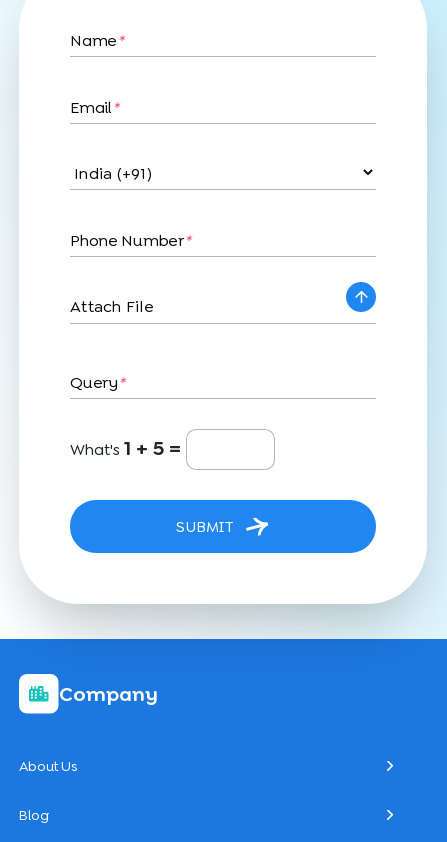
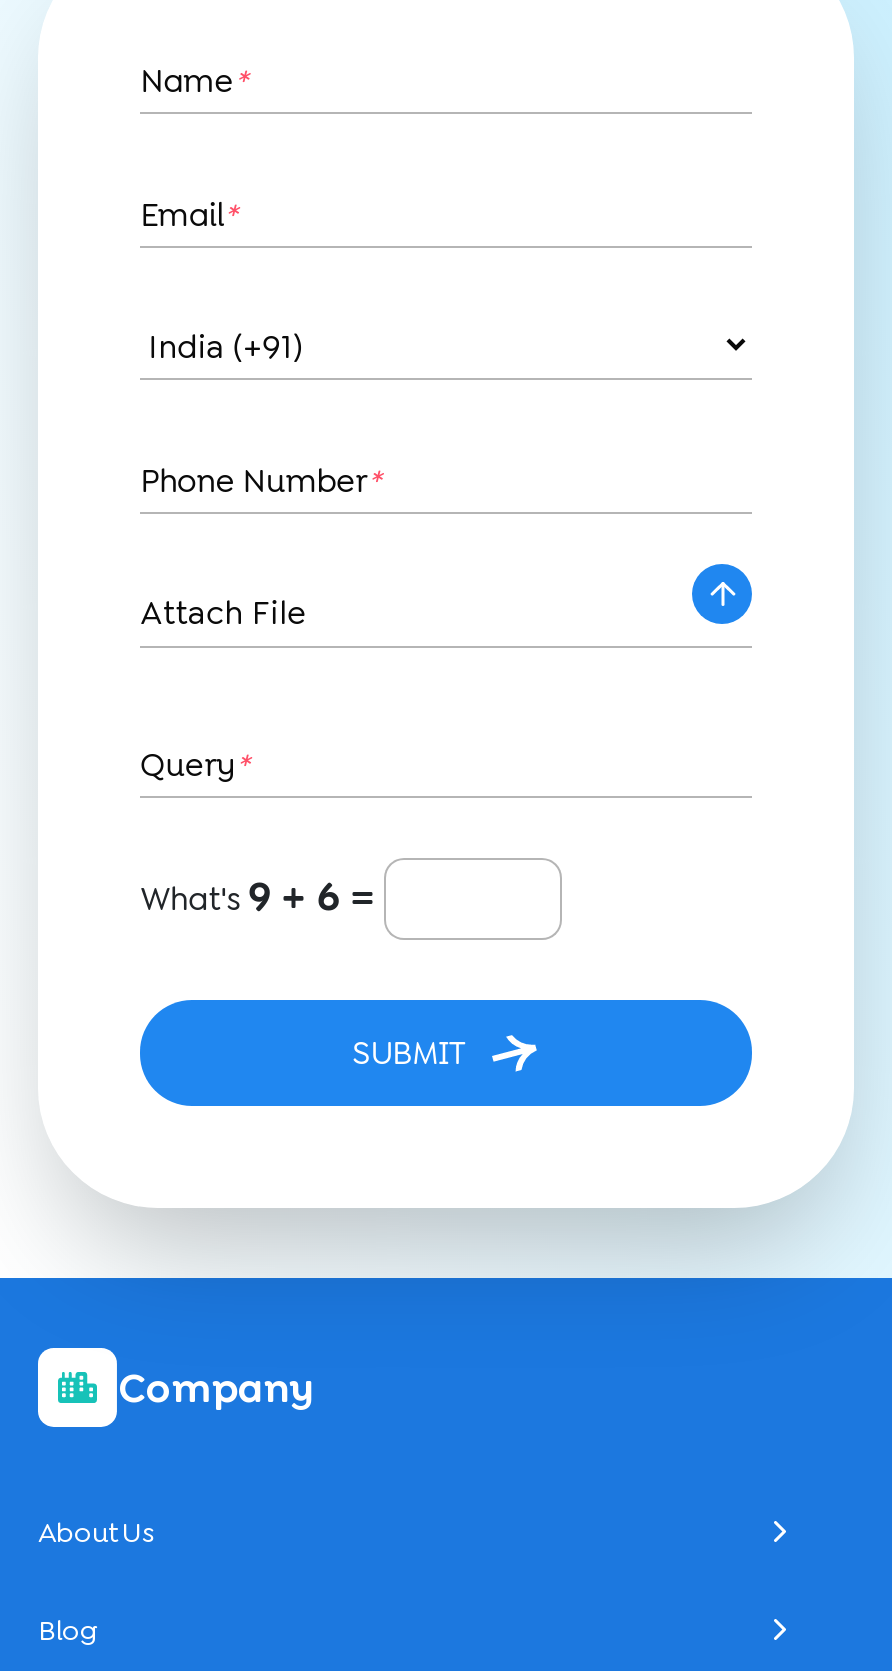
[70,435,186,461] What's 1 + 5 = -> [140,870,384,922] What's 9 + 6 =

